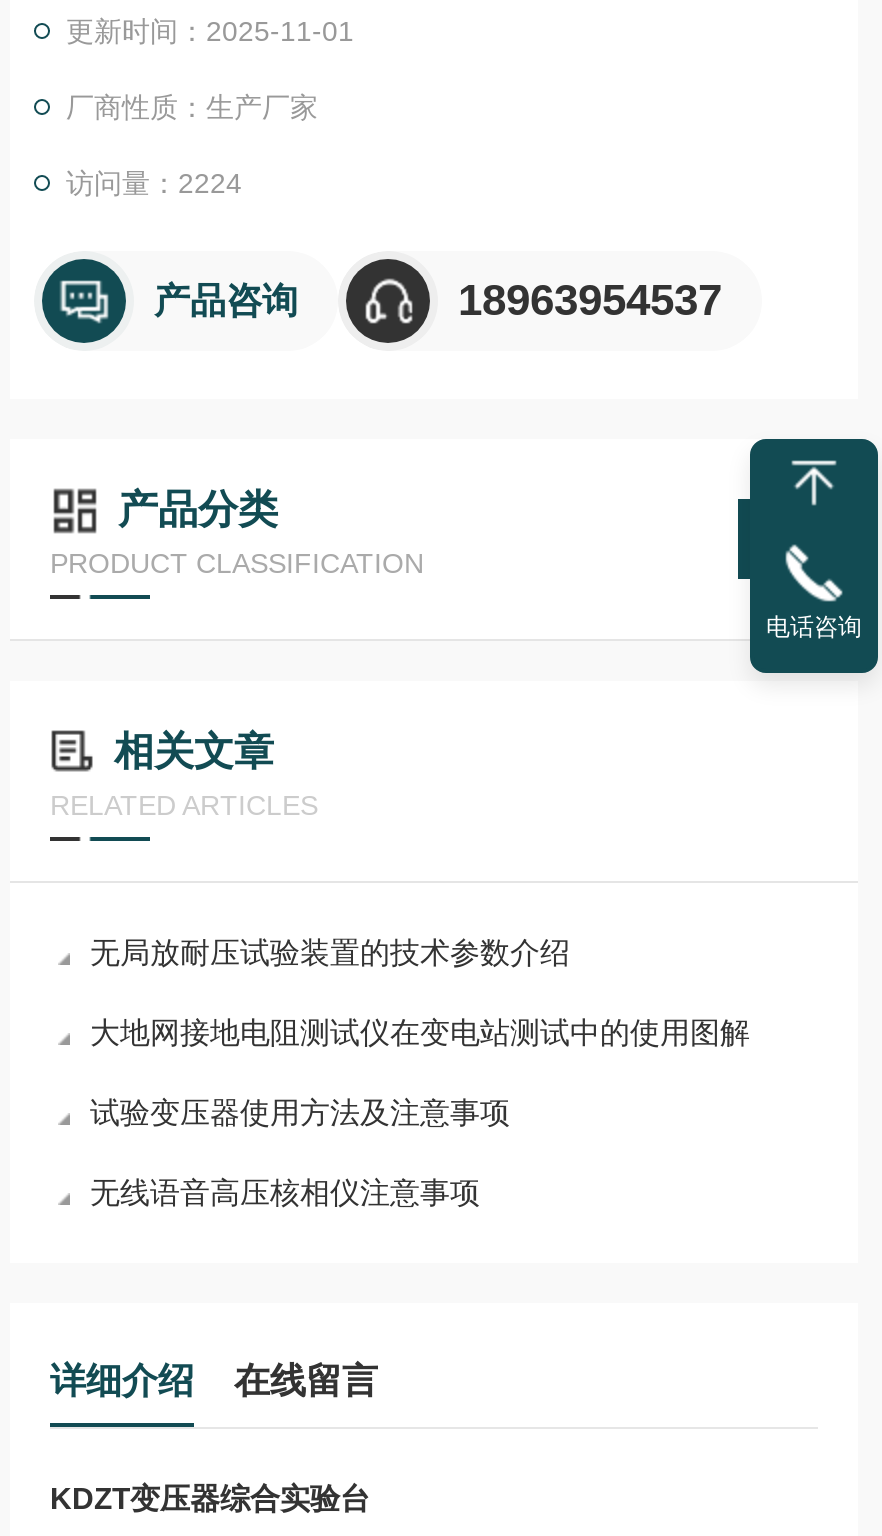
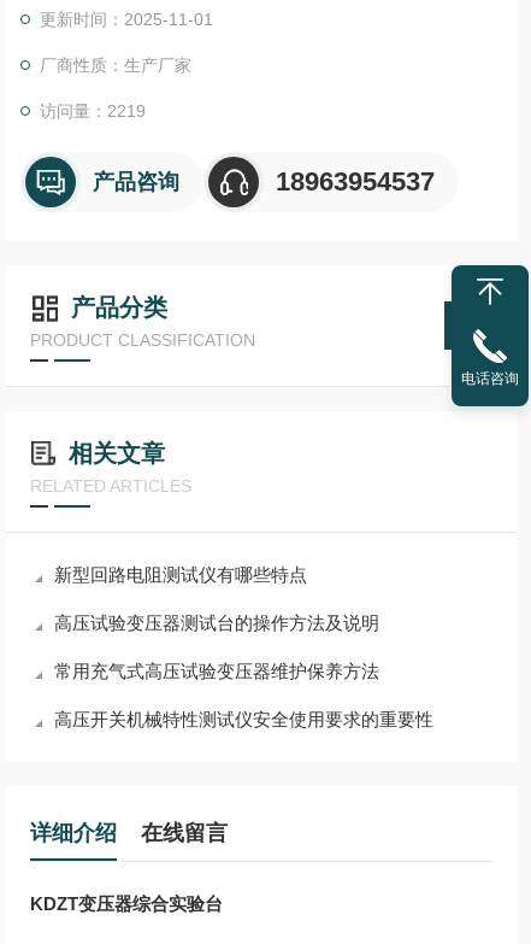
[66,167,242,199] 访问量：2224 -> [40,101,146,121] 访问量：2219
[90,935,570,969] 无局放耐压试验装置的技术参数介绍 -> [54,564,307,585] 新型回路电阻测试仪有哪些特点
[90,1015,750,1049] 大地网接地电阻测试仪在变电站测试中的使用图解 -> [54,612,379,633] 高压试验变压器测试台的操作方法及说明
[90,1095,510,1129] 试验变压器使用方法及注意事项 -> [54,661,379,681] 常用充气式高压试验变压器维护保养方法
[90,1175,480,1209] 无线语音高压核相仪注意事项 -> [54,709,433,729] 高压开关机械特性测试仪安全使用要求的重要性

